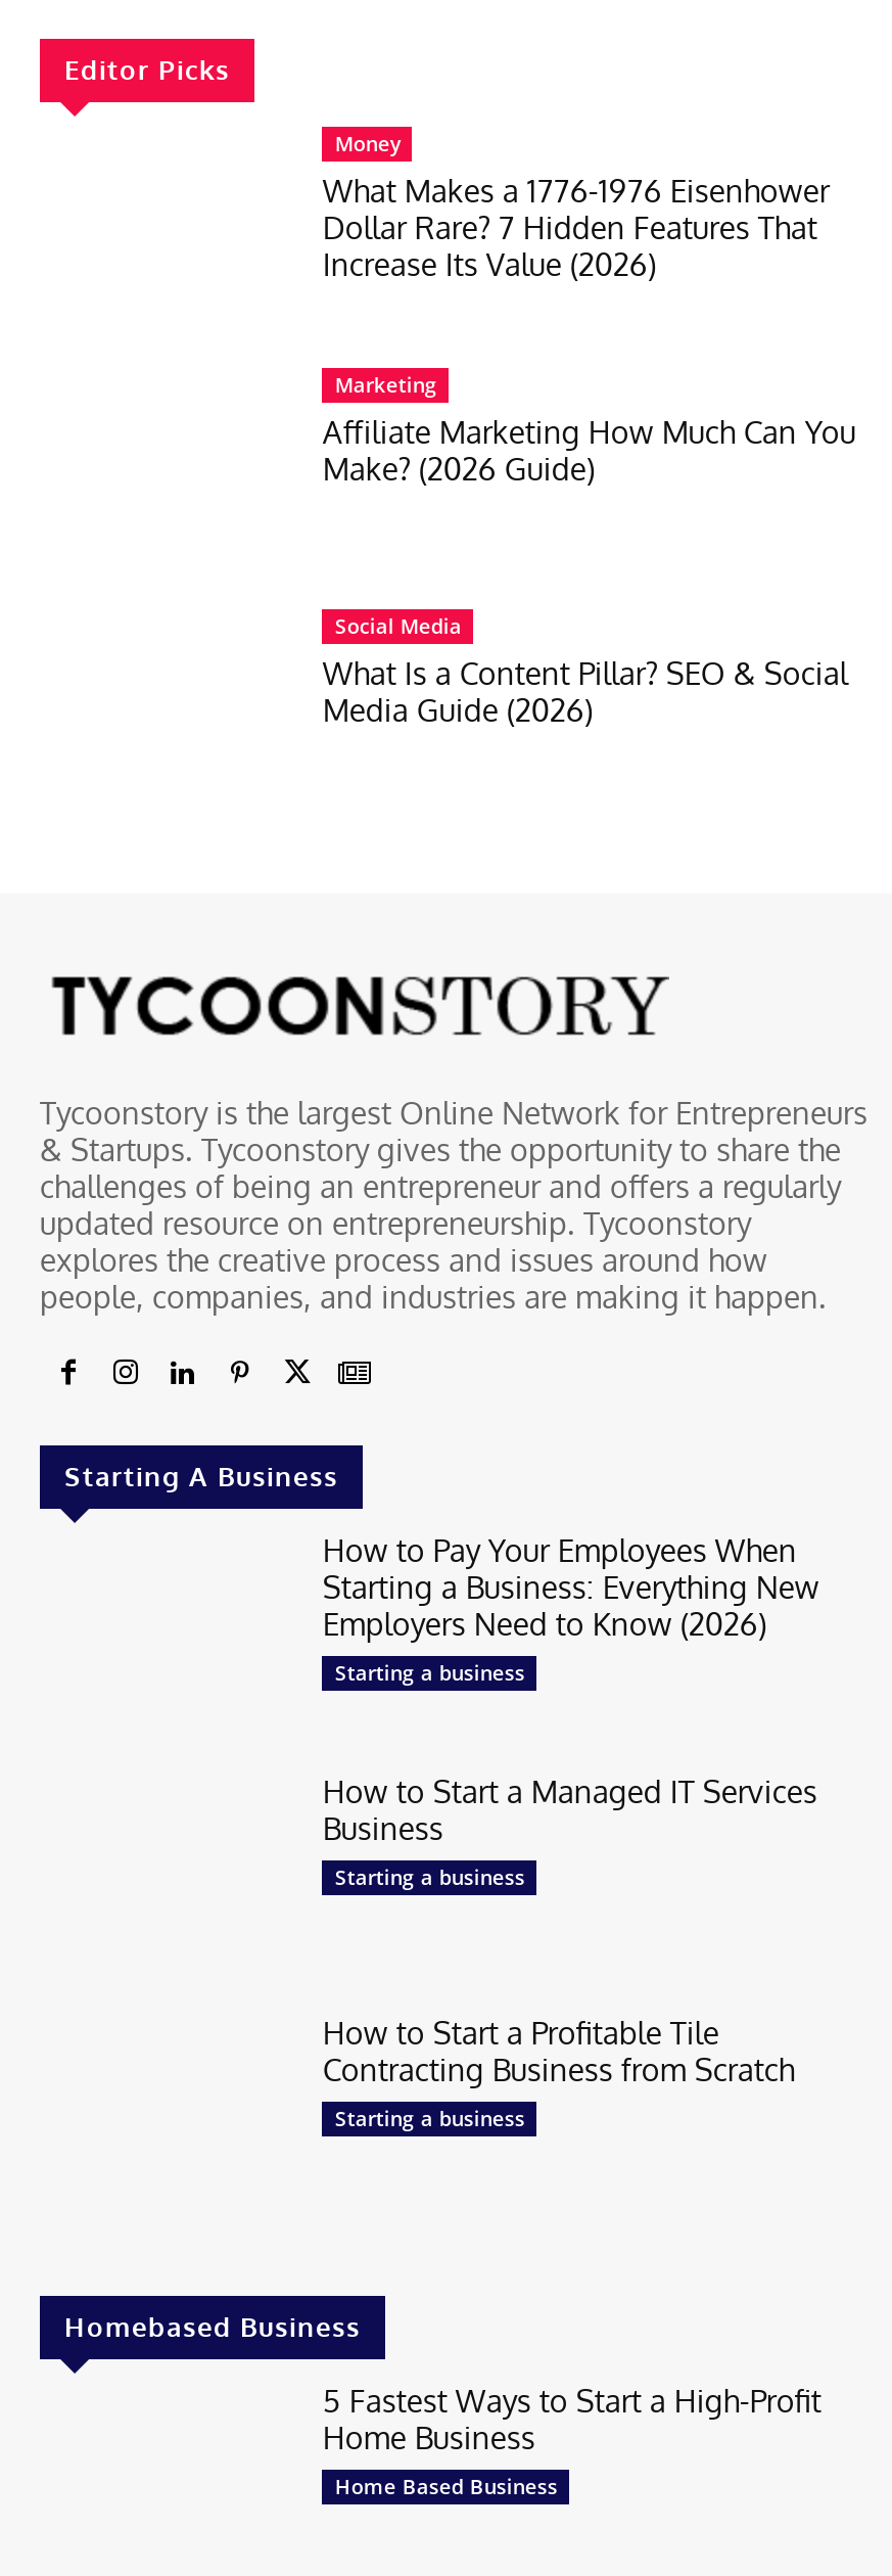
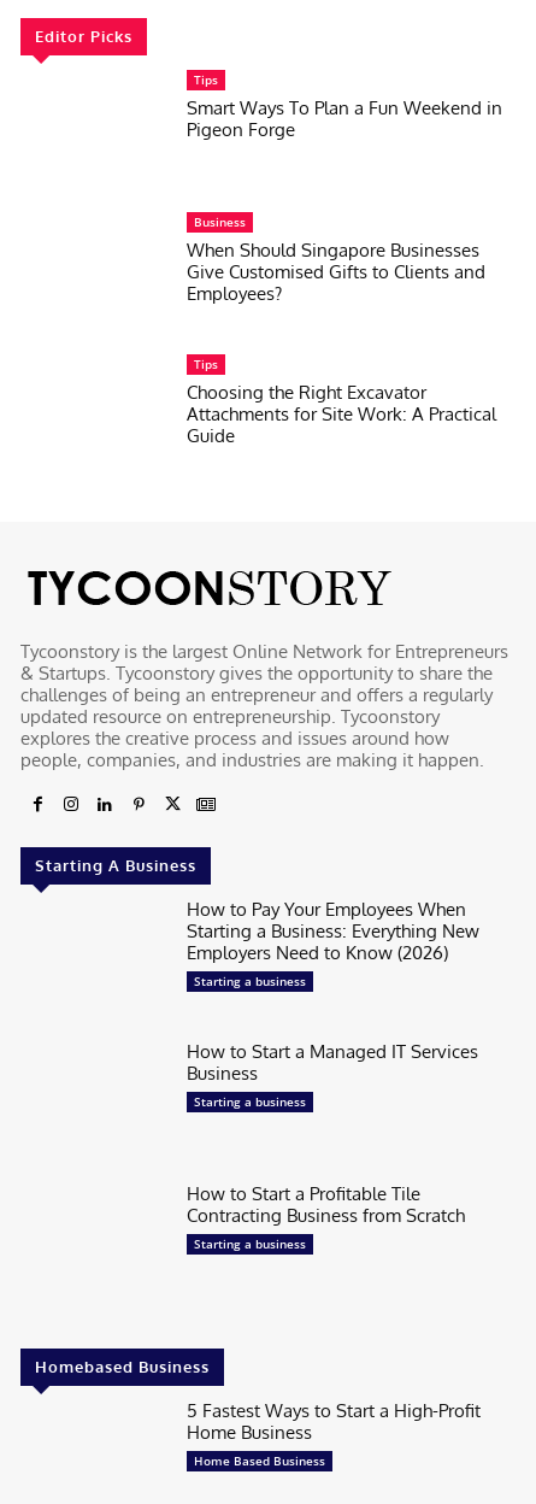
[323,129,829,284] Money | What Makes a 1776-1976 Eisenhower | Dollar Rare? 7 Hidden Features That | Increase Its Value (2026) -> [187,71,503,141] Tips | Smart Ways To Plan a Fun Weekend in | Pigeon Forge
[323,370,856,488] Marketing | Affiliate Marketing How Much Can You | Make? (2026 Guide) -> [187,213,486,305] Business | When Should Singapore Businesses | Give Customised Gifts to Clients and | Employees?
[323,611,848,729] Social Media | What Is a Content Pillar? SEO & Social | Media Guide (2026) -> [187,355,497,447] Tips | Choosing the Right Excavator | Attachments for Site Work: A Practical | Guide

